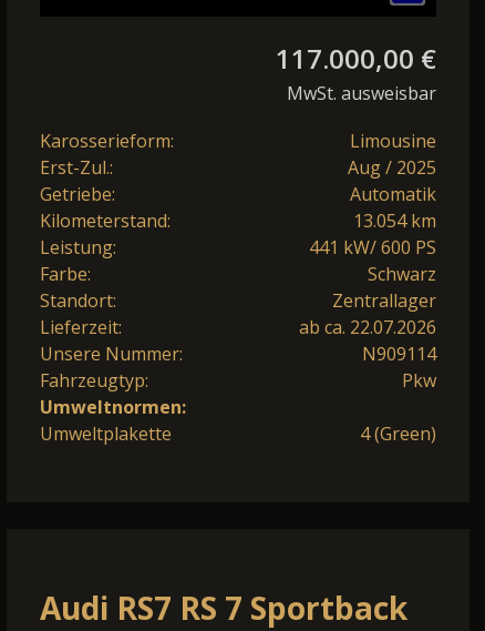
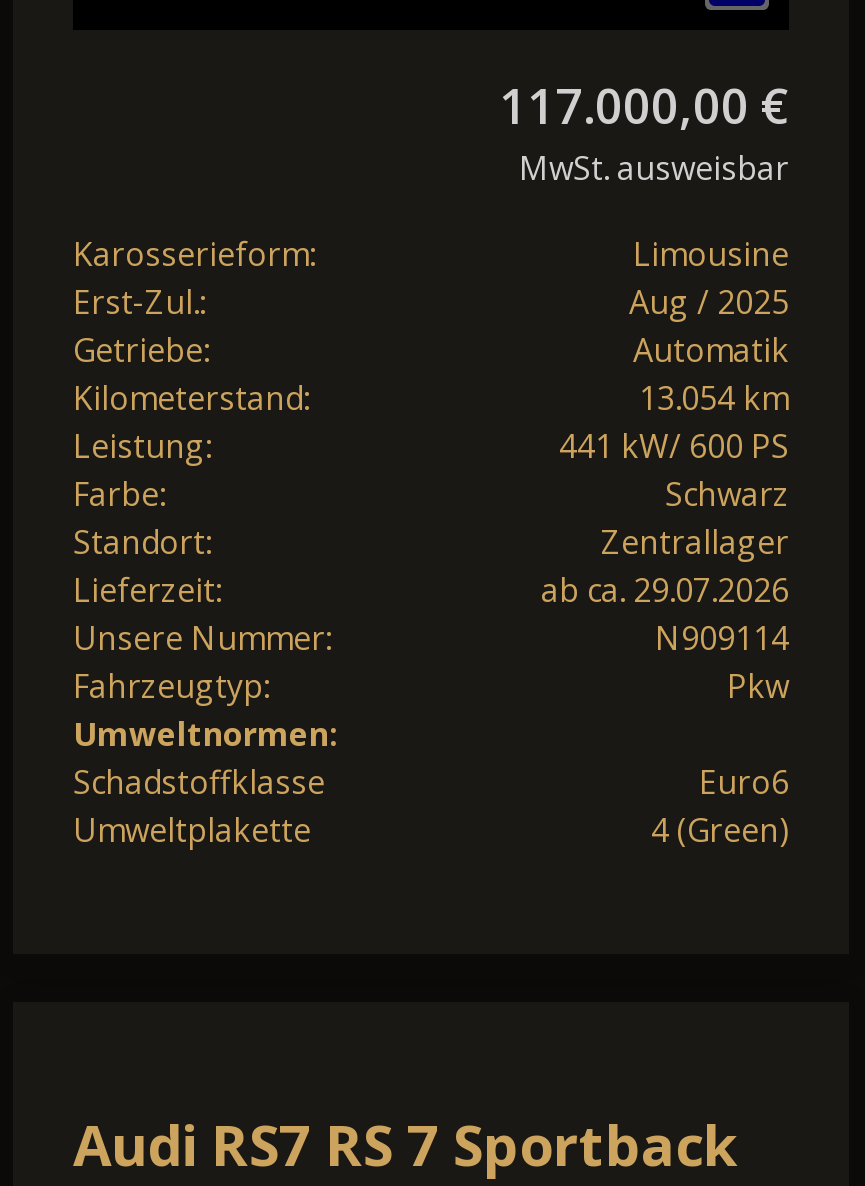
[299,315,436,339] ab ca. 22.07.2026 -> [541,567,789,611] ab ca. 29.07.2026
none -> [73,759,789,803] Schadstoffklasse | Euro6

